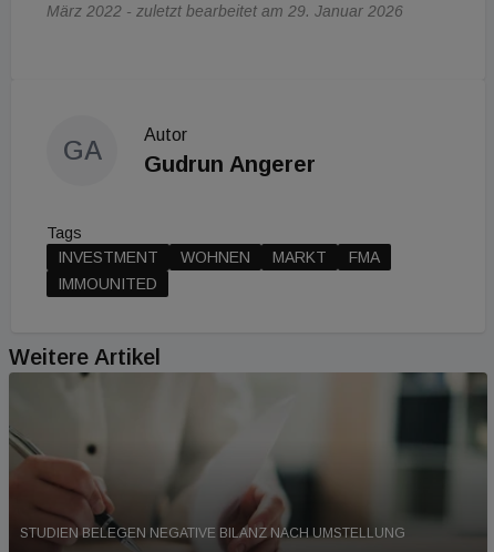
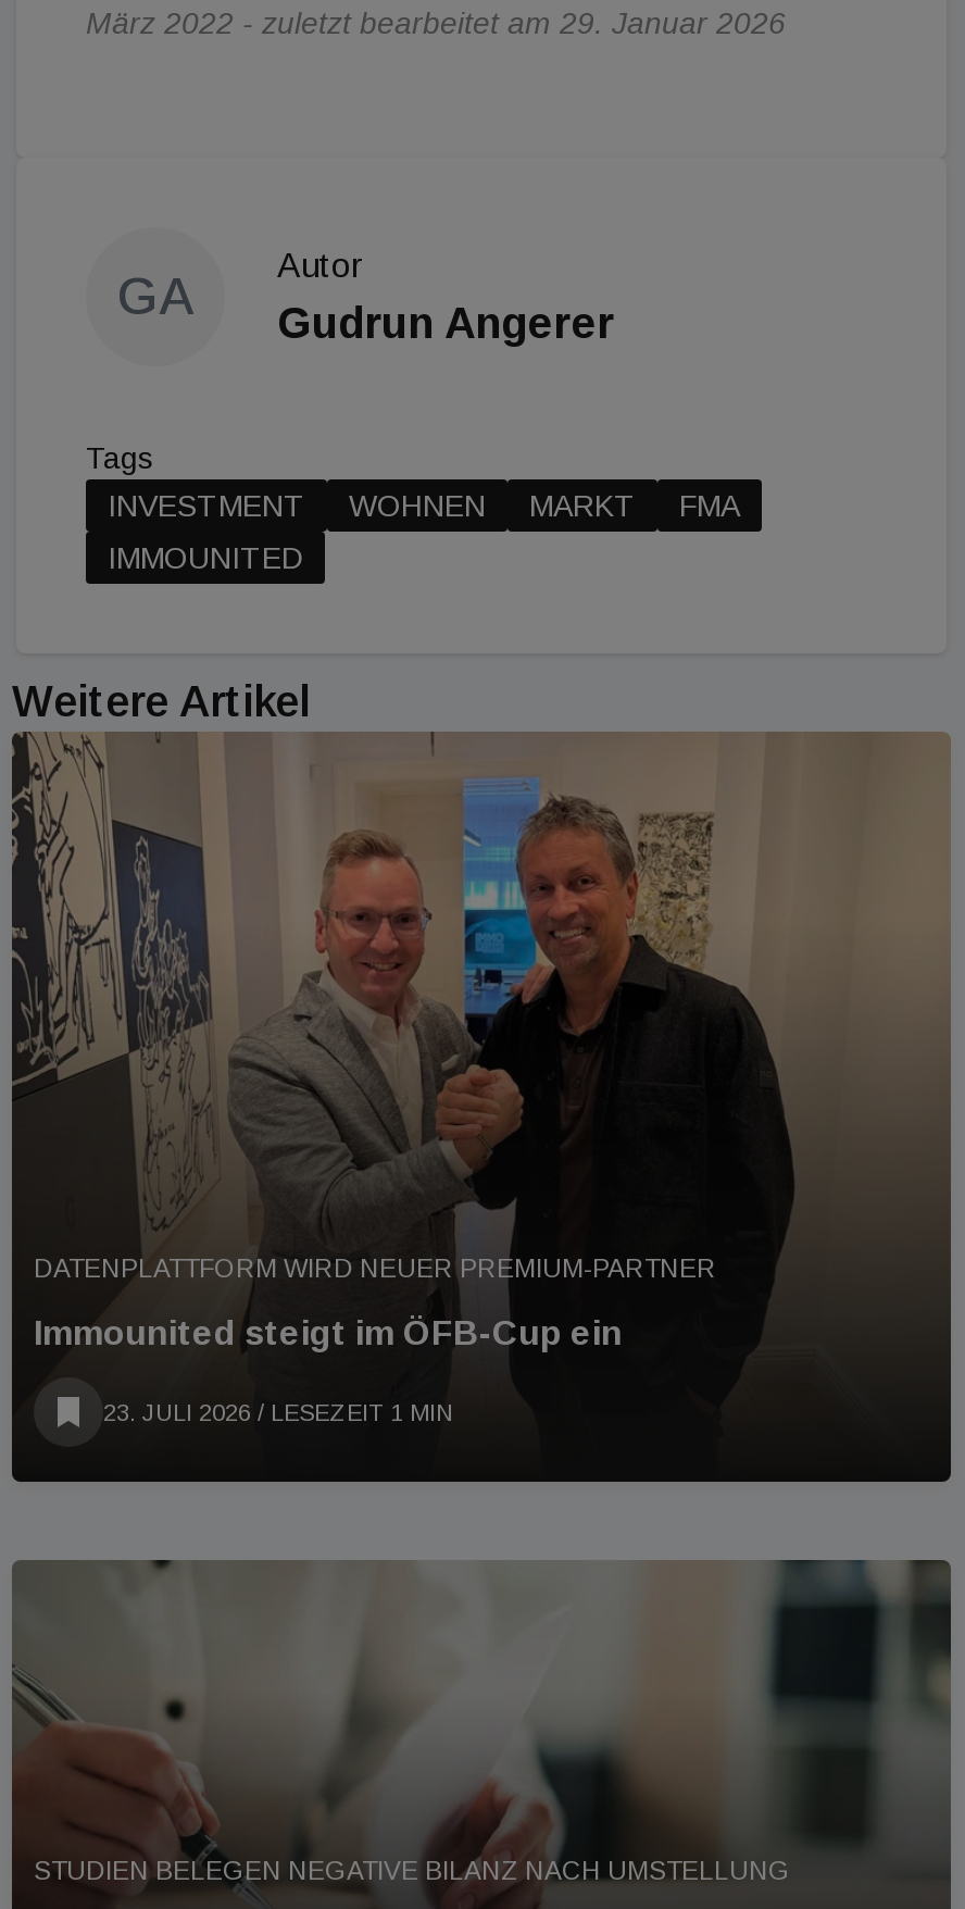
none -> [12,731,951,1485] [image] | DATENPLATTFORM WIRD NEUER PREMIUM-PARTNER | Immounited steigt im ÖFB-Cup ein | 23. JULI 2026 / LESEZEIT 1 MIN

